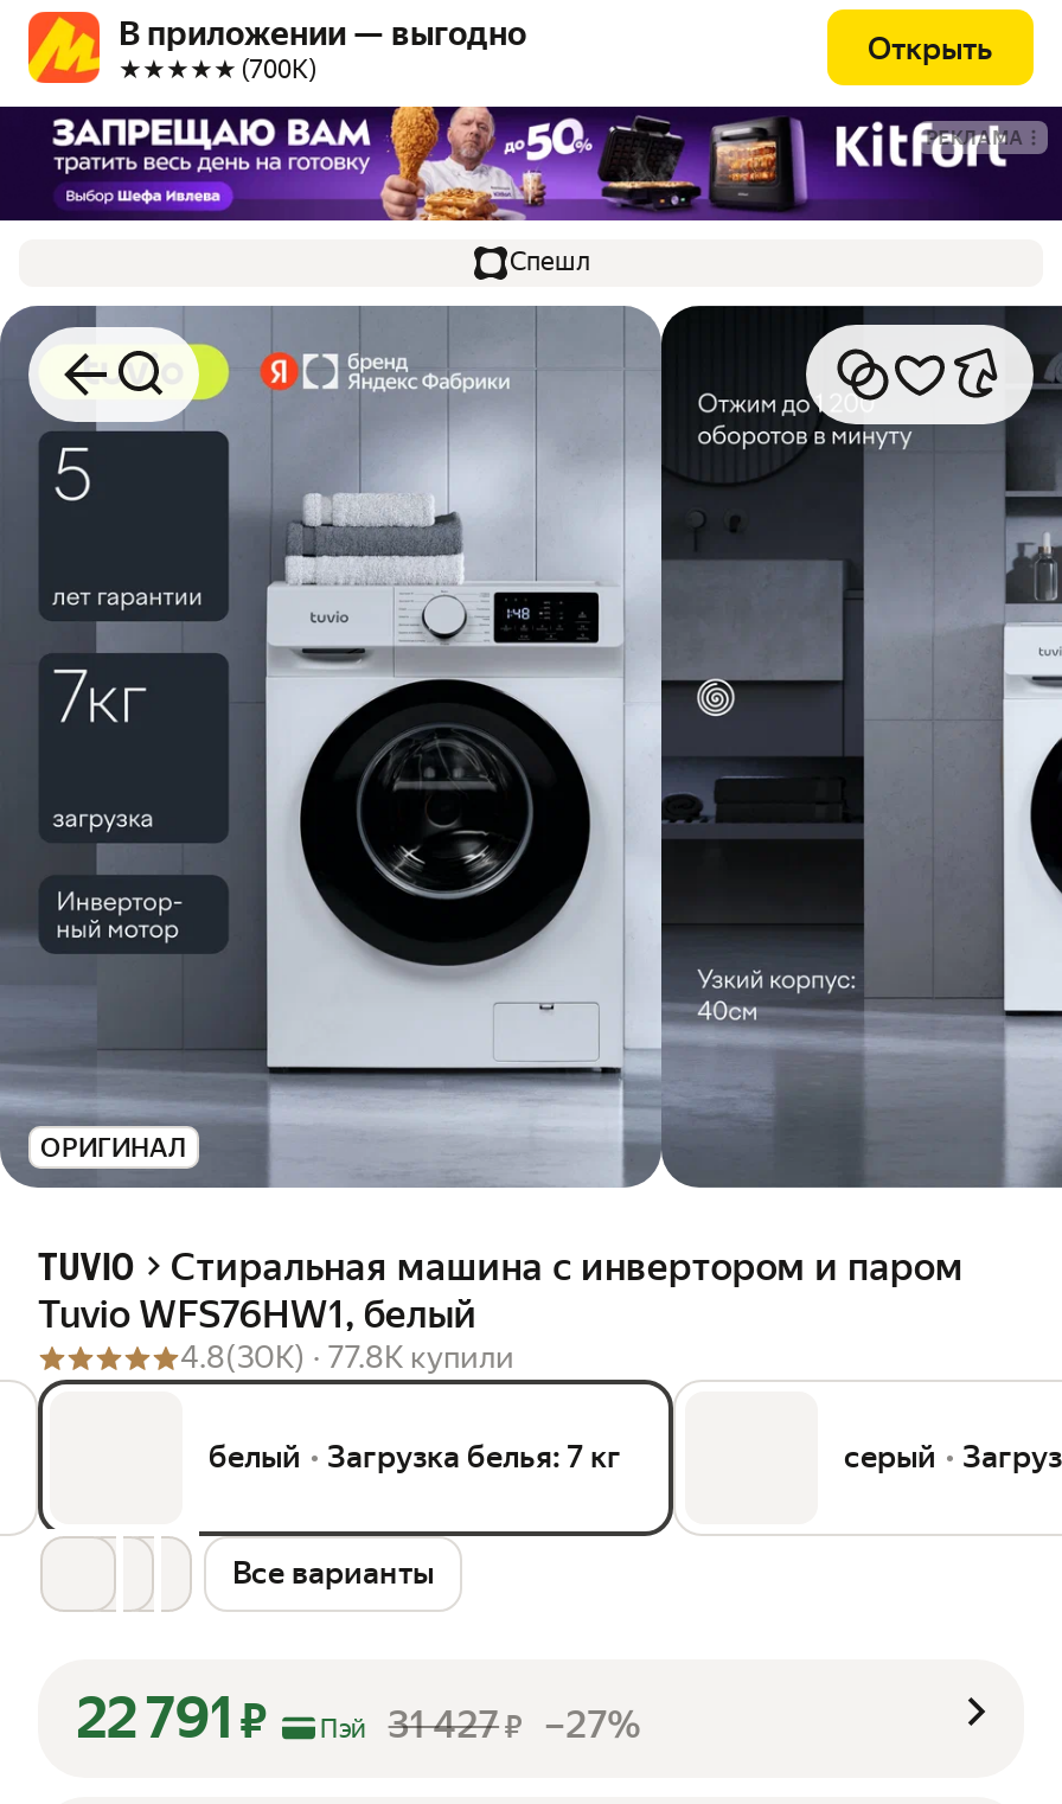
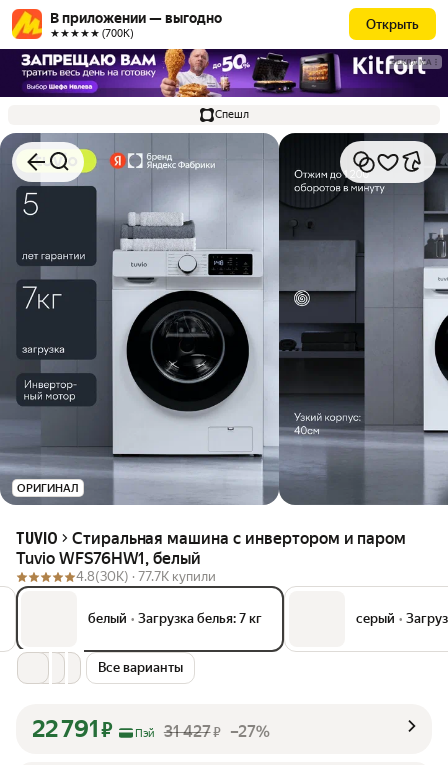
[180,1340,514,1375] 4.8(30K) · 77.8K купили -> [76,569,216,584] 4.8(30K) · 77.7K купили

